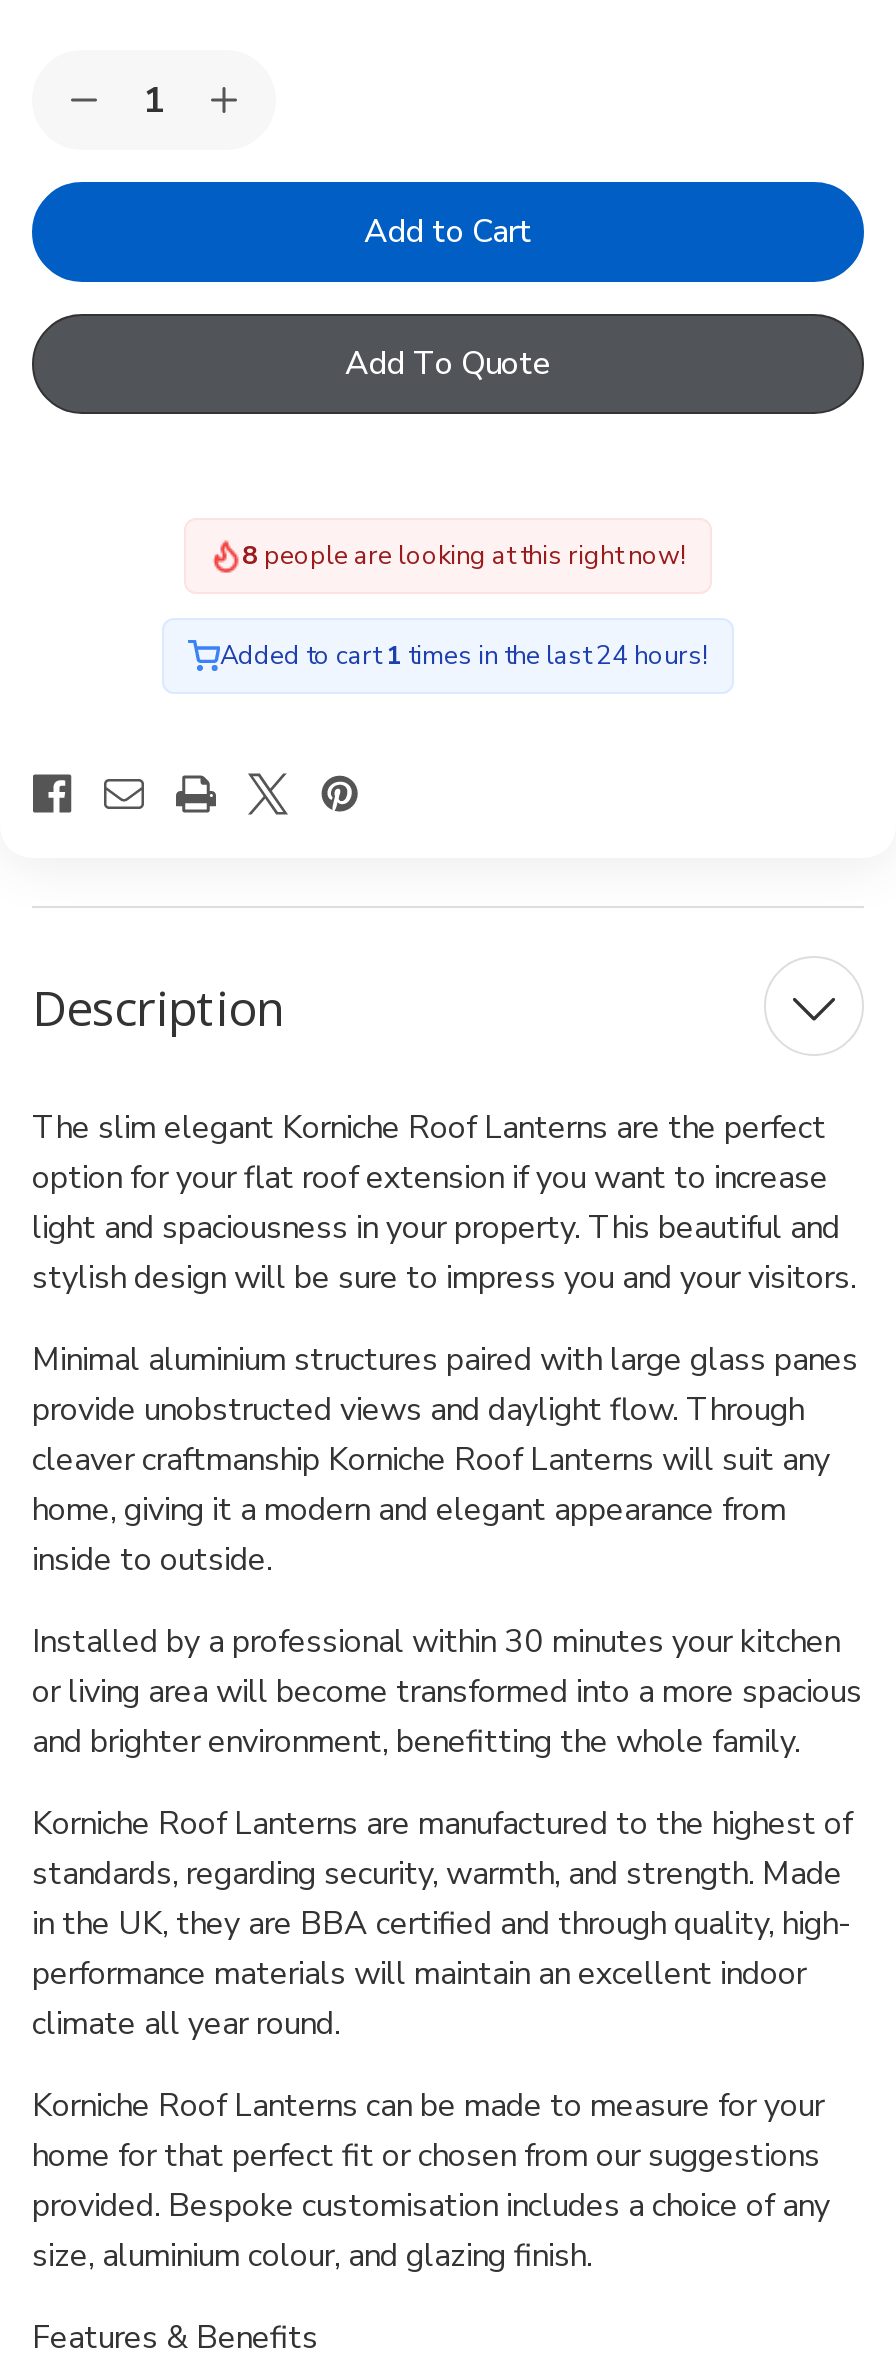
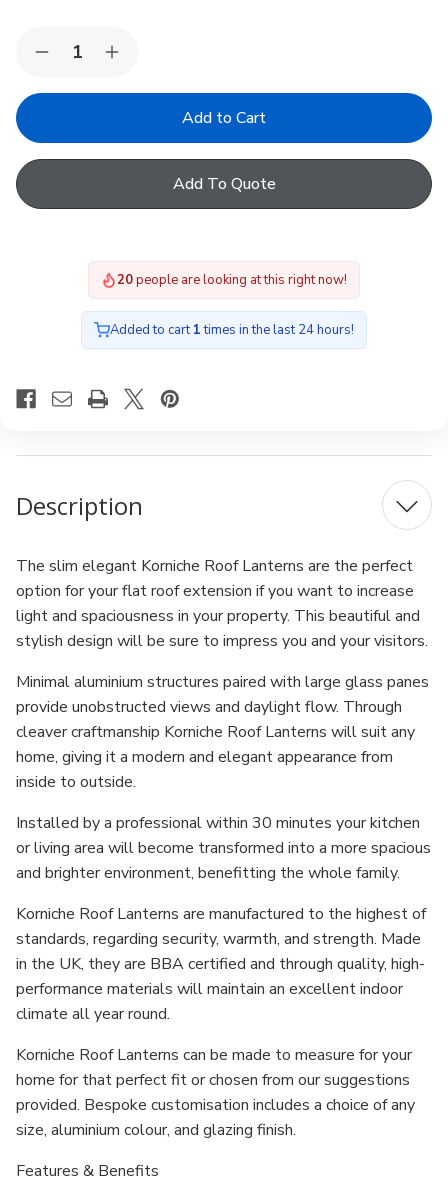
[242,538,686,574] 8 people are looking at this right now! -> [117,271,347,289] 20 people are looking at this right now!

